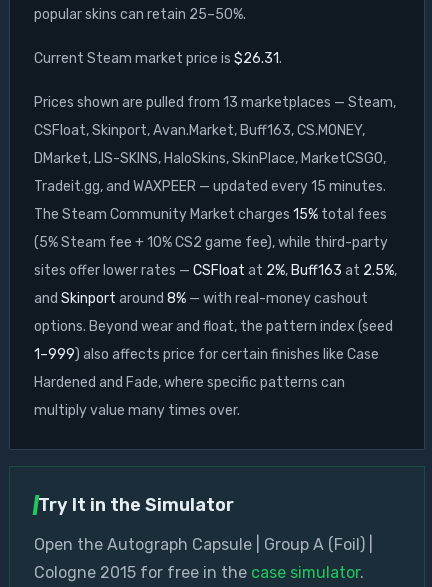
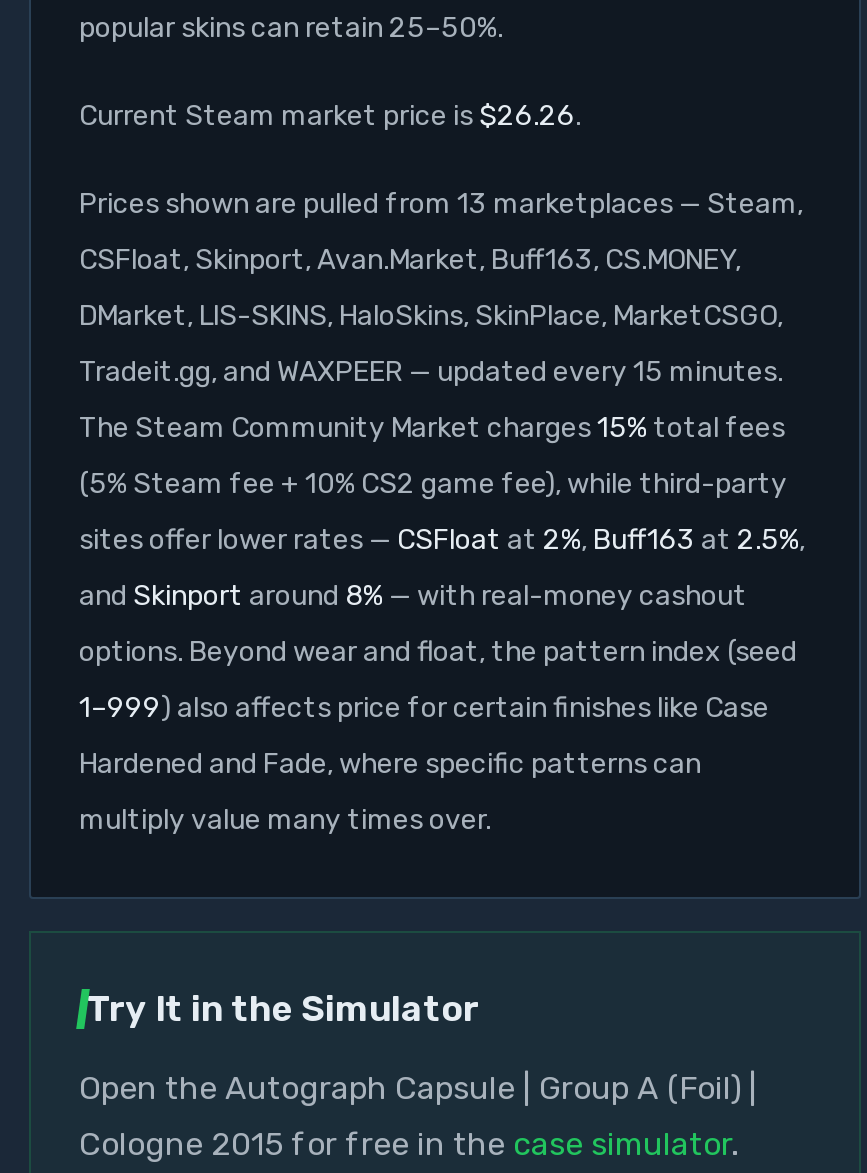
[34,50,282,67] Current Steam market price is $26.31. -> [79,99,581,133] Current Steam market price is $26.26.

